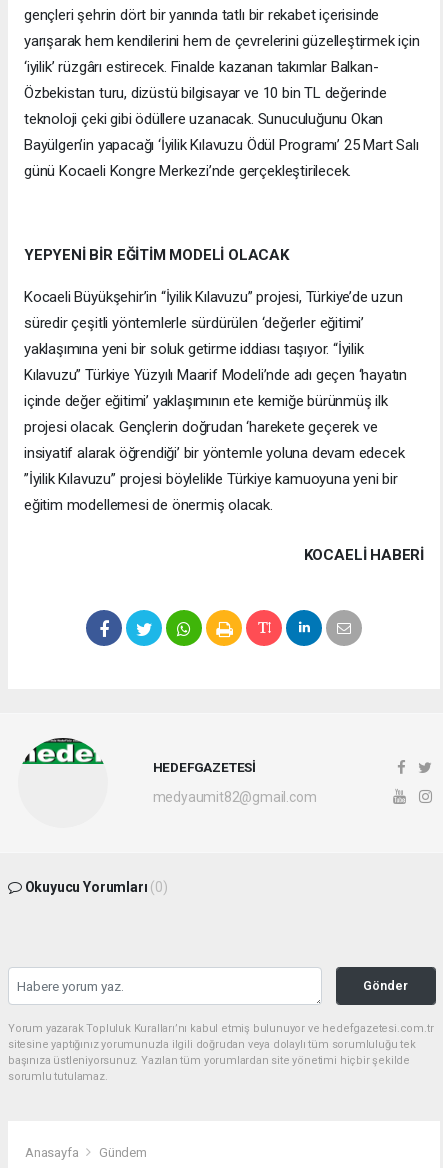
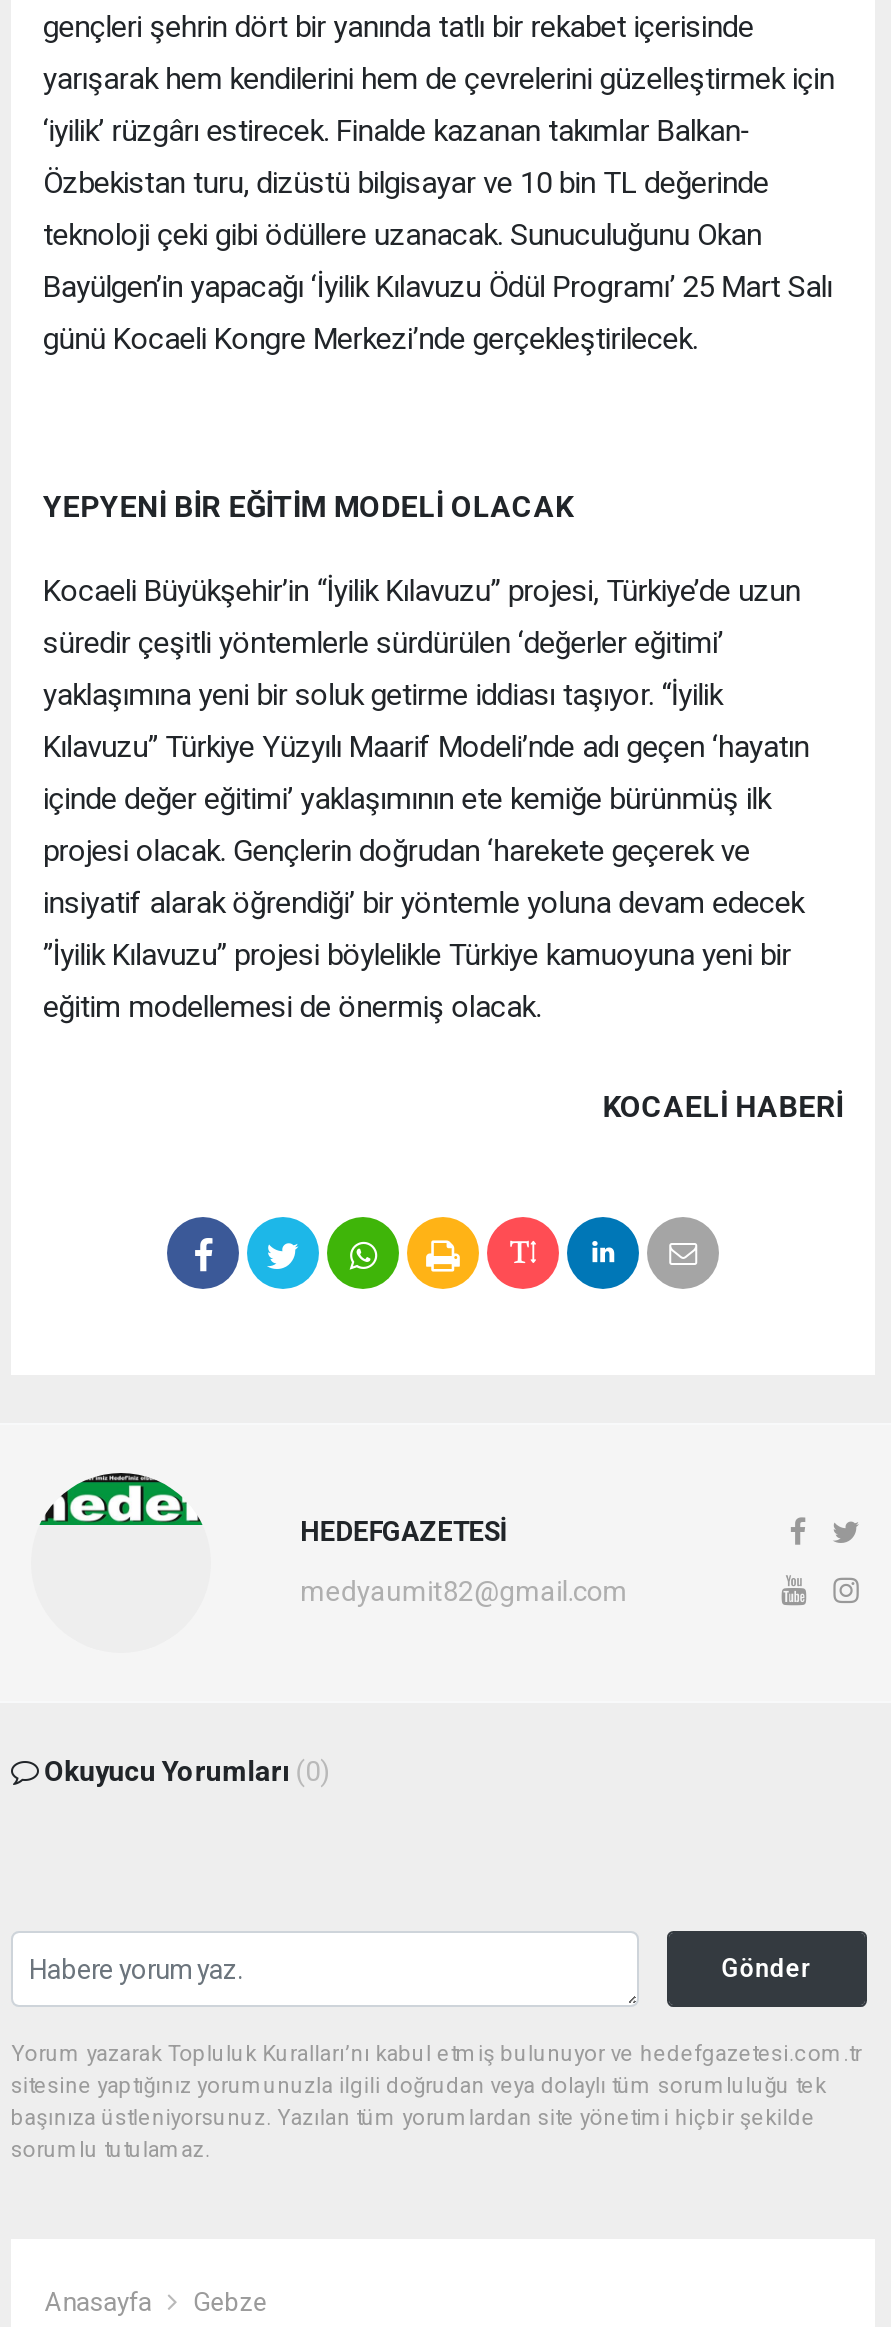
[99,1145,147,1160] Gündem -> [193,2288,267,2318] Gebze

